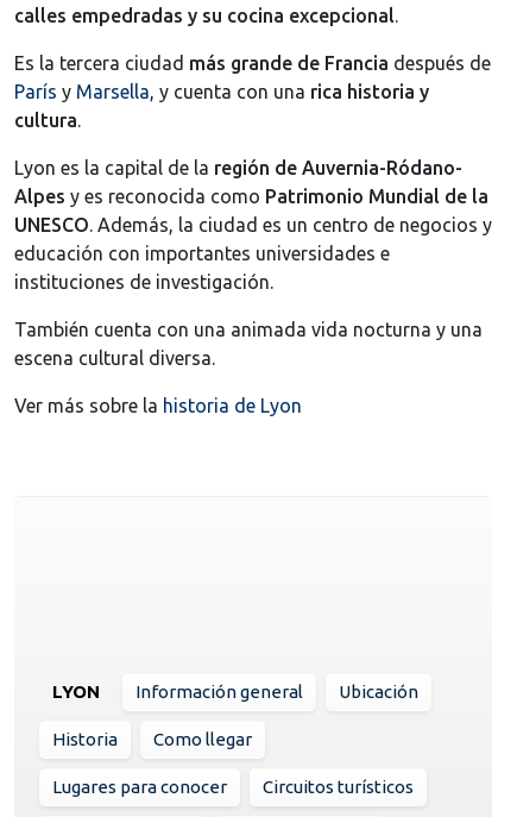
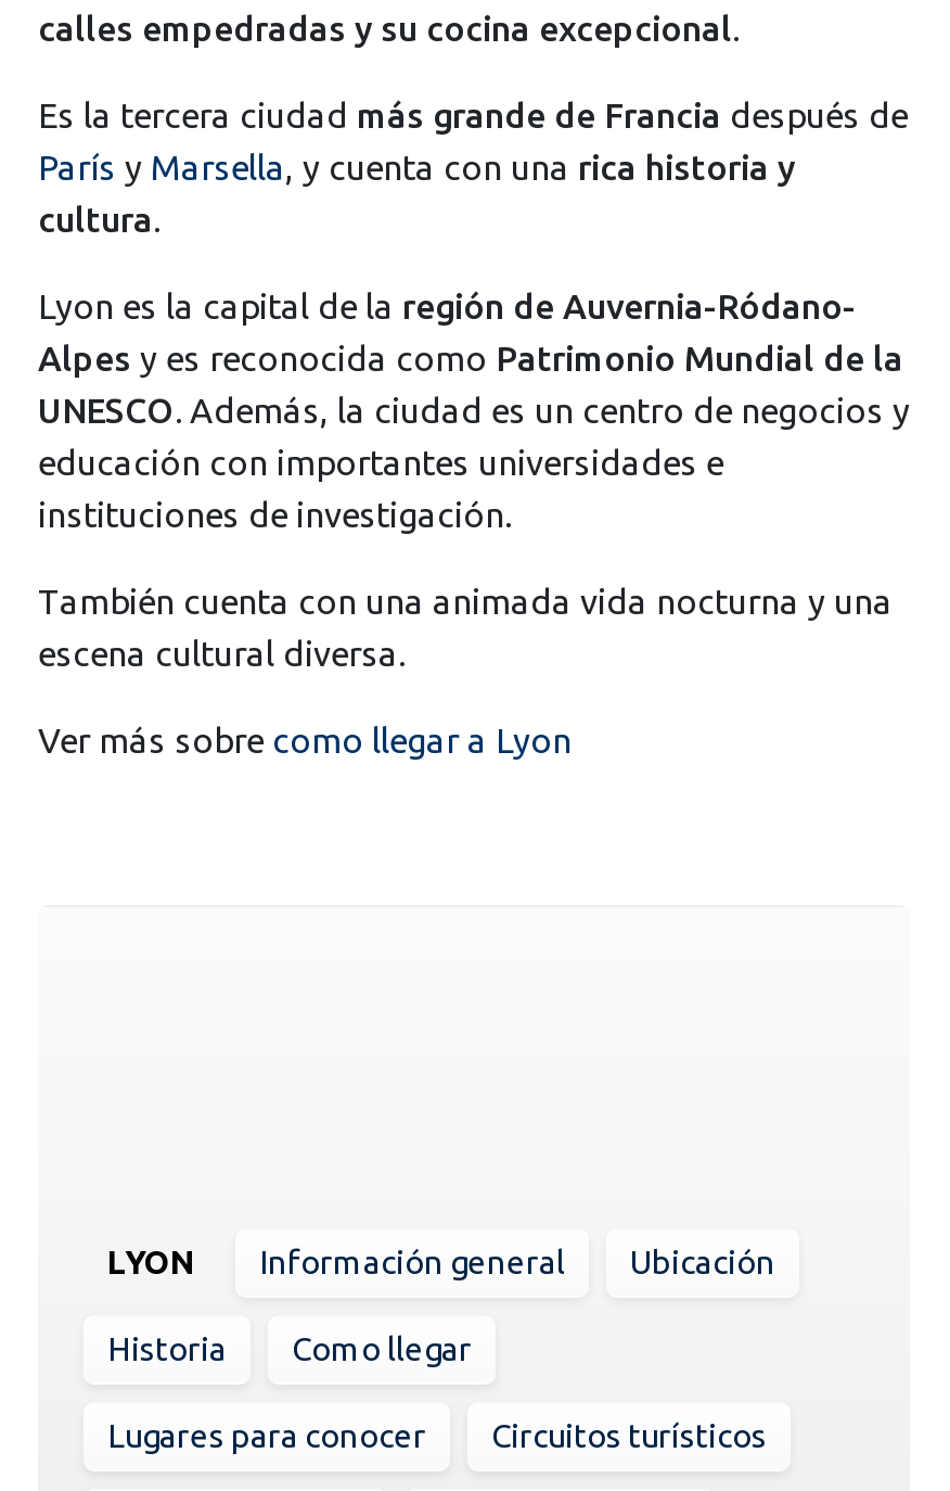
[14,395,302,416] Ver más sobre la historia de Lyon -> [38,720,572,759] Ver más sobre como llegar a Lyon

